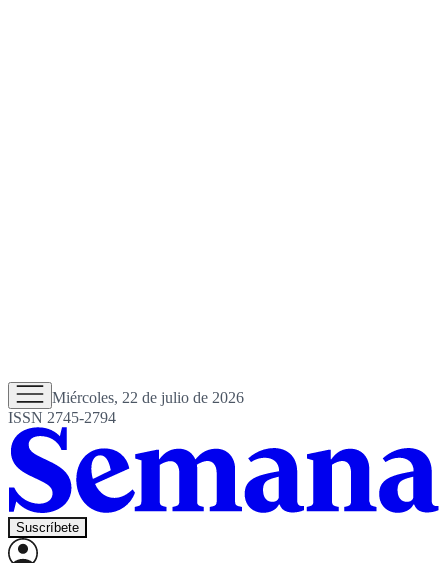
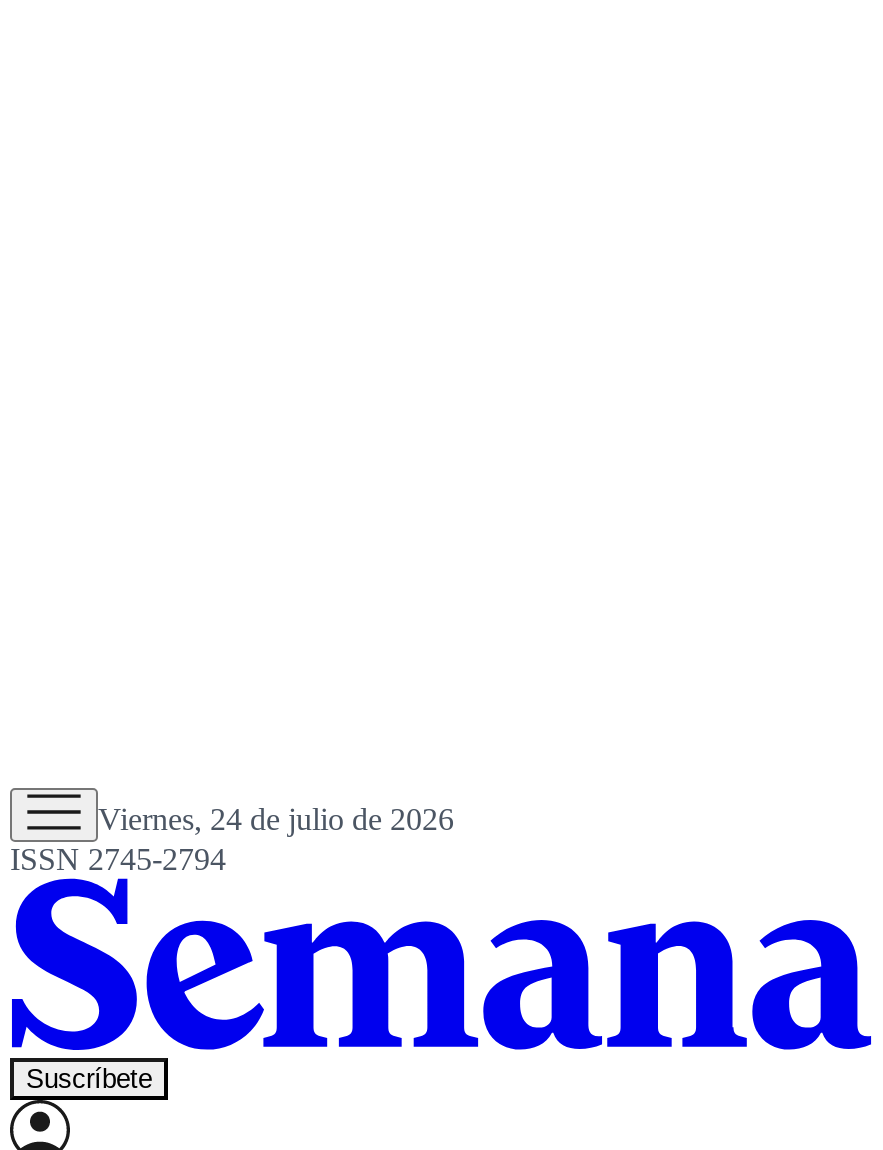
[52,389,244,406] Miércoles, 22 de julio de 2026 -> [98,802,454,836] Viernes, 24 de julio de 2026

